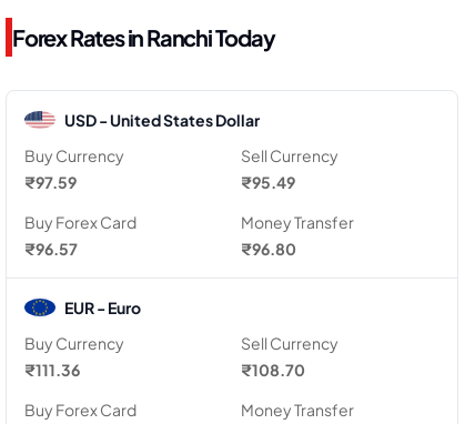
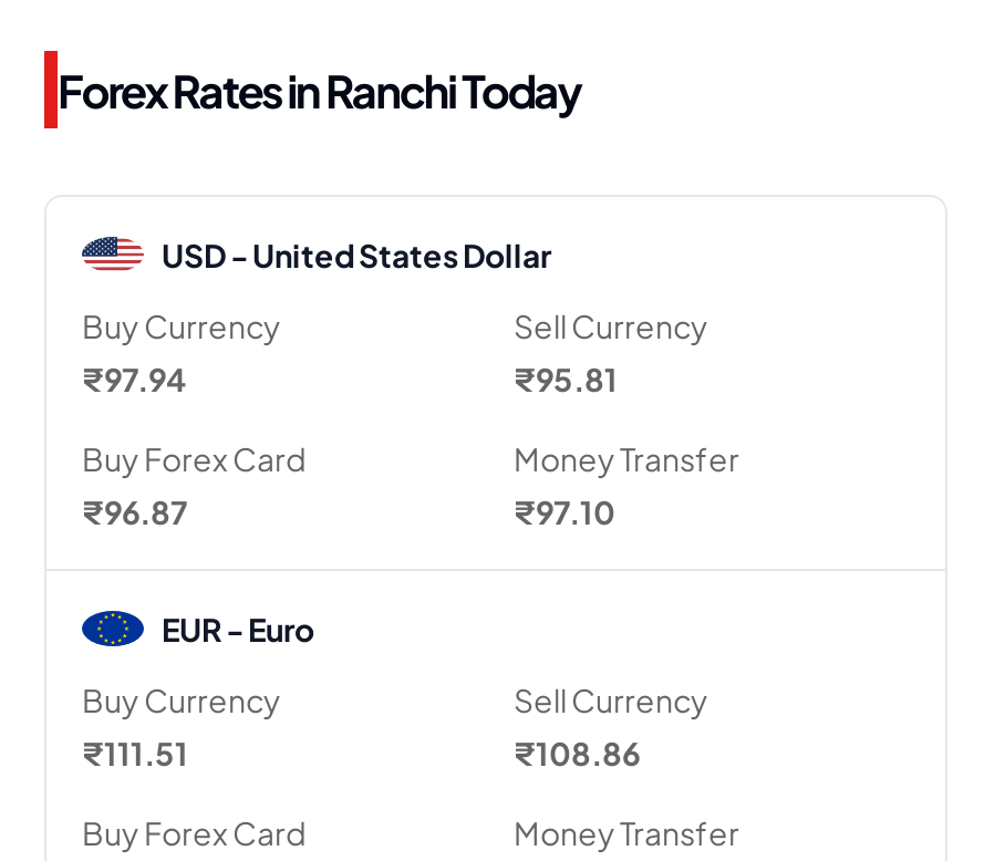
[24,172,77,192] ₹97.59 -> [82,359,186,399] ₹97.94
[241,172,295,192] ₹95.49 -> [514,359,618,399] ₹95.81
[24,239,78,259] ₹96.57 -> [82,492,188,532] ₹96.87
[241,239,296,259] ₹96.80 -> [514,492,615,532] ₹97.10
[24,360,80,380] ₹111.36 -> [82,734,188,773] ₹111.51
[241,360,305,380] ₹108.70 -> [514,734,640,773] ₹108.86

